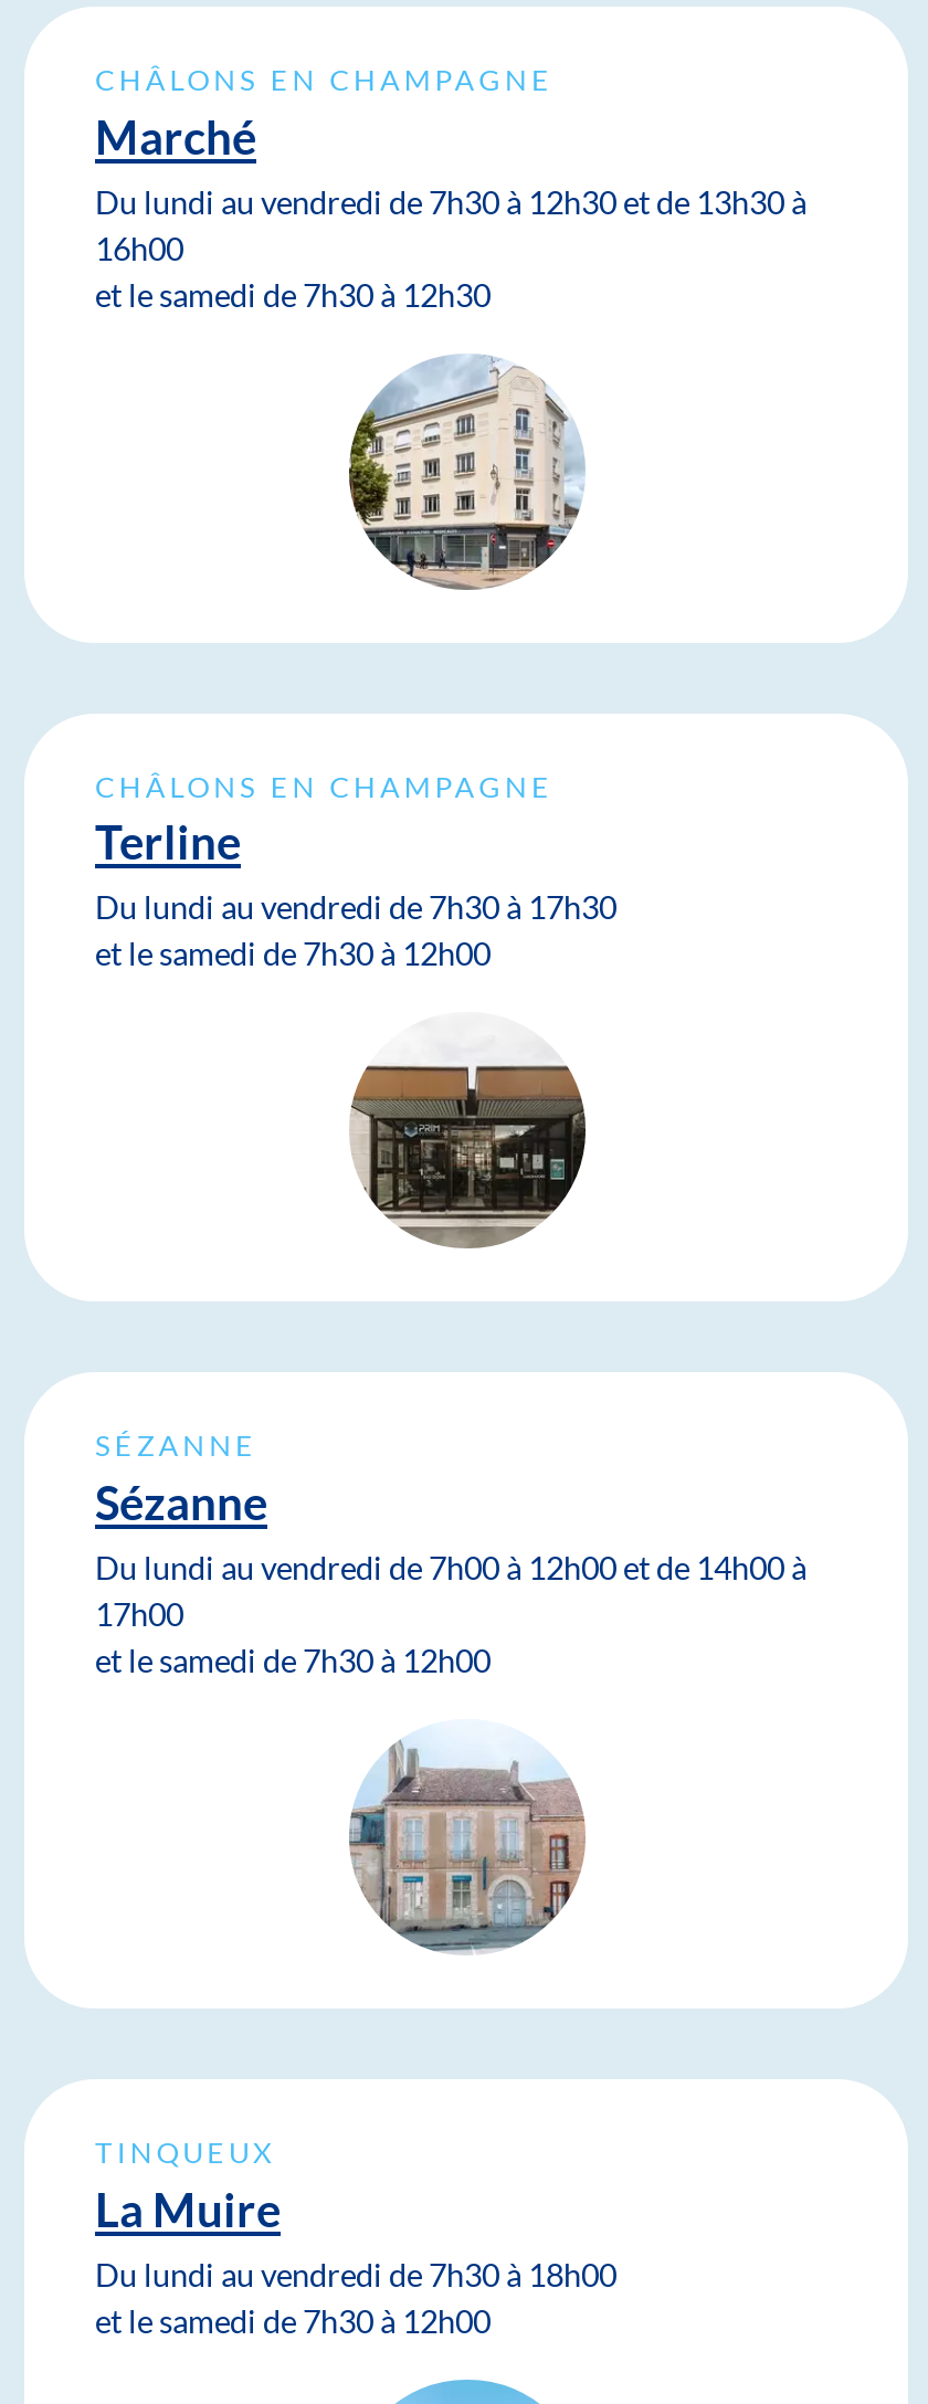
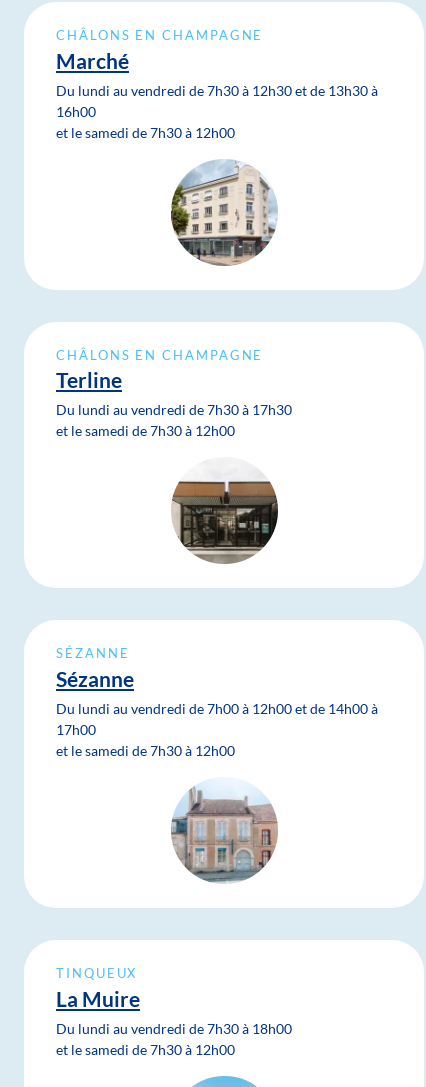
[95,275,491,313] et le samedi de 7h30 à 12h30 -> [56,124,235,141] et le samedi de 7h30 à 12h00

